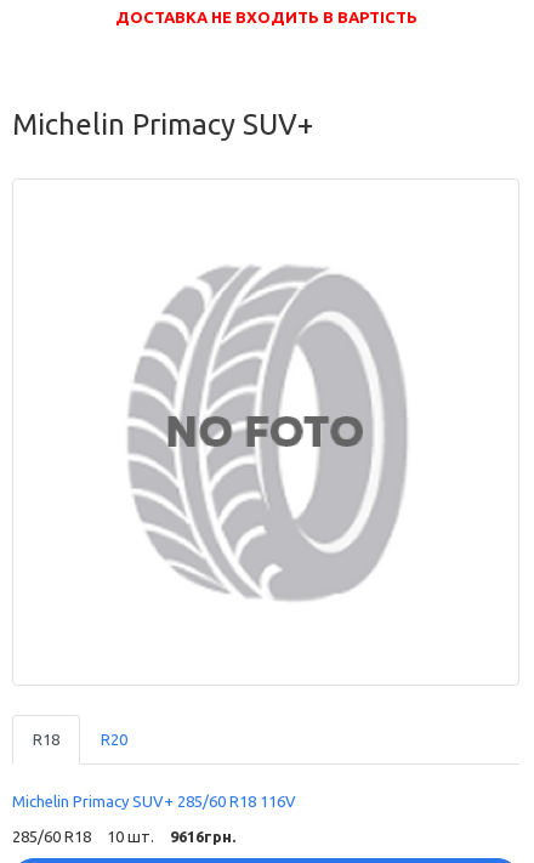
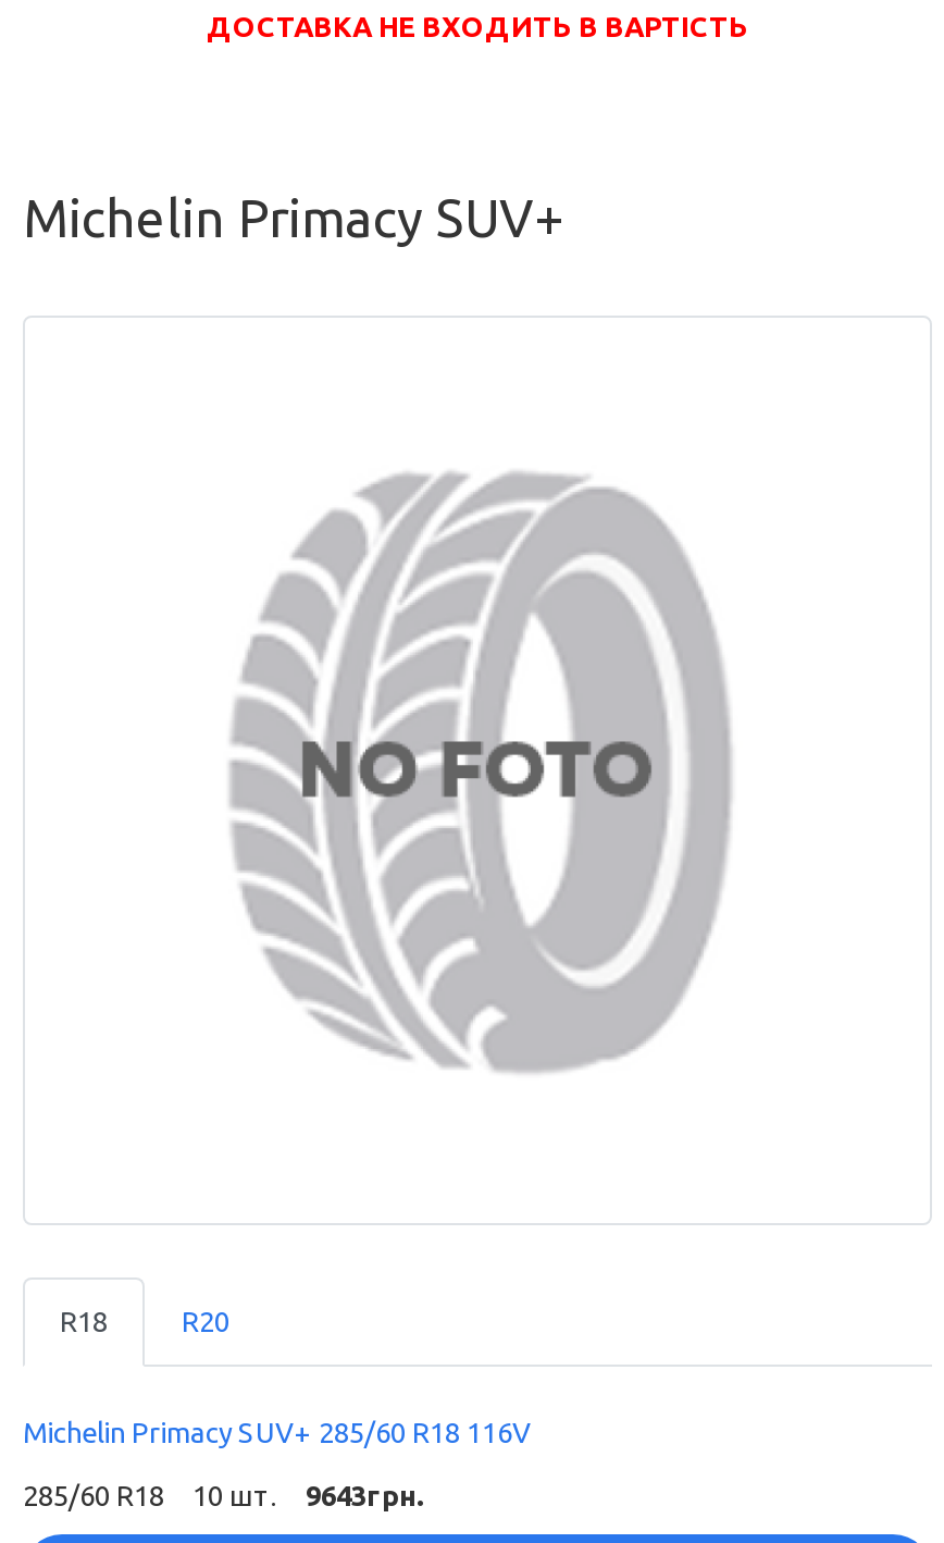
[12,827,235,844] 285/60 R18 10 шт. 9616грн. -> [23,1479,423,1510] 285/60 R18 10 шт. 9643грн.

